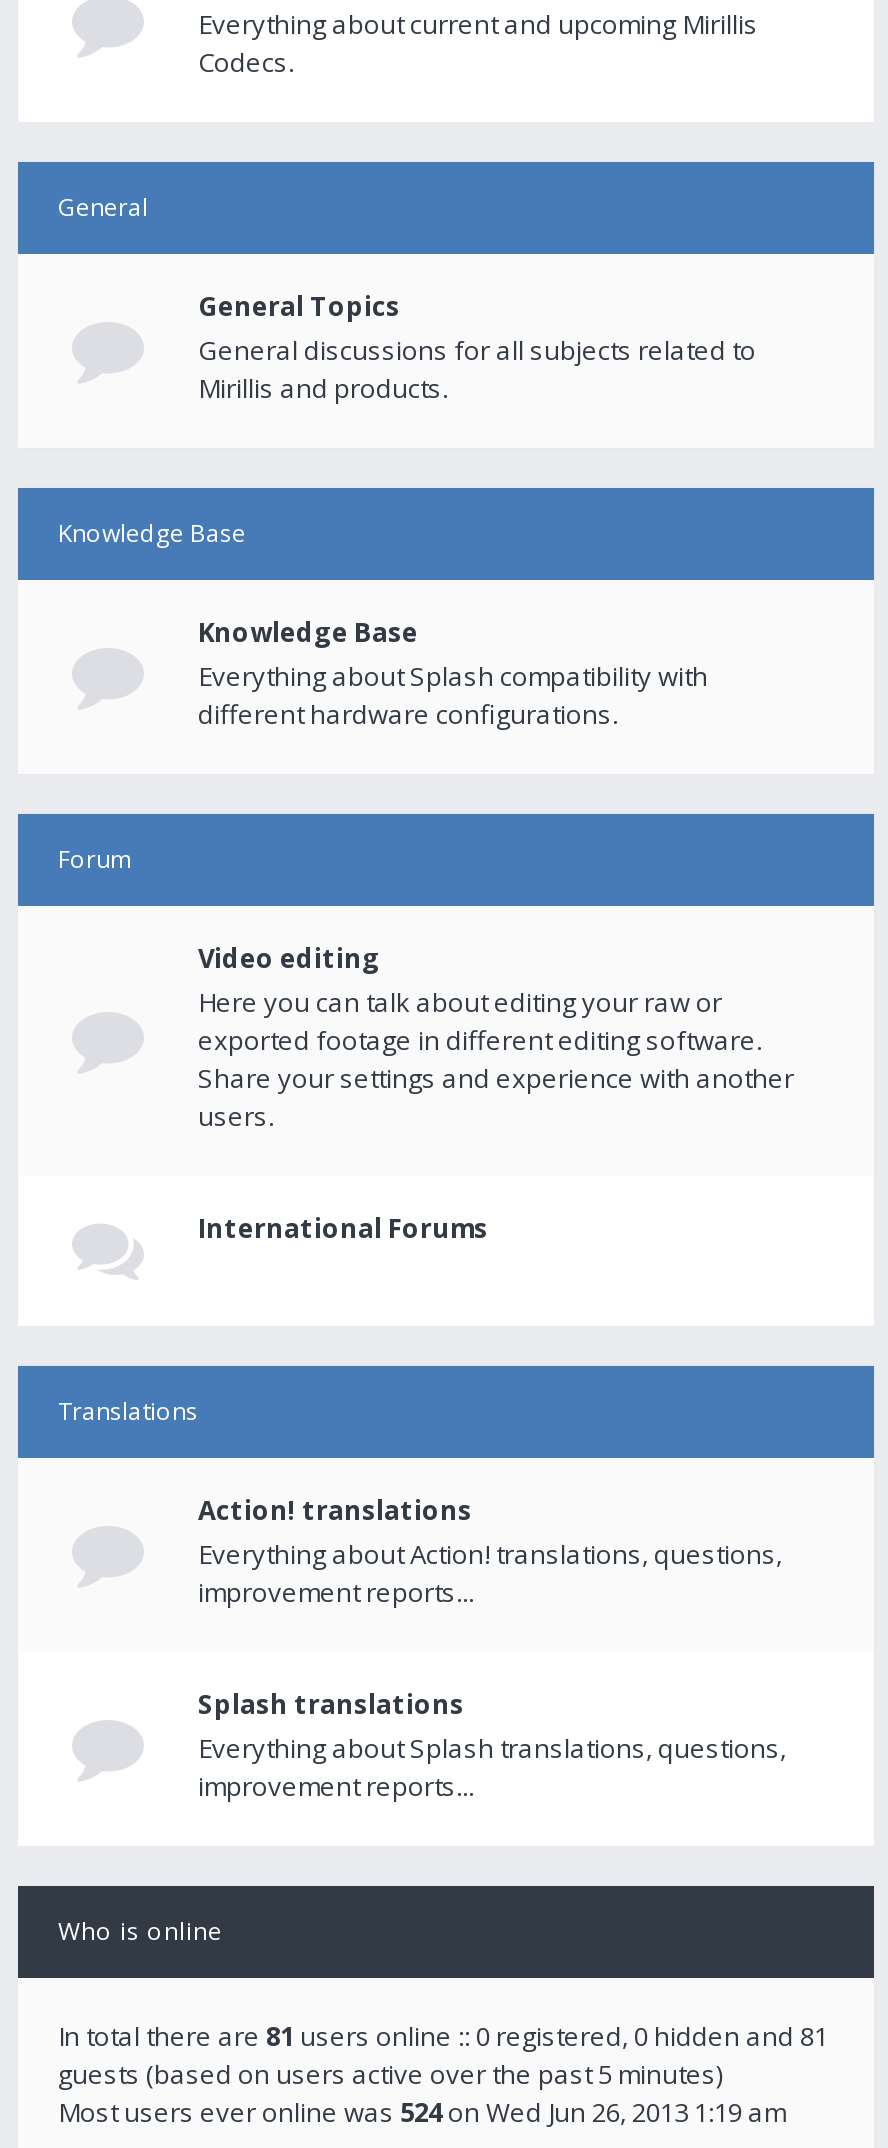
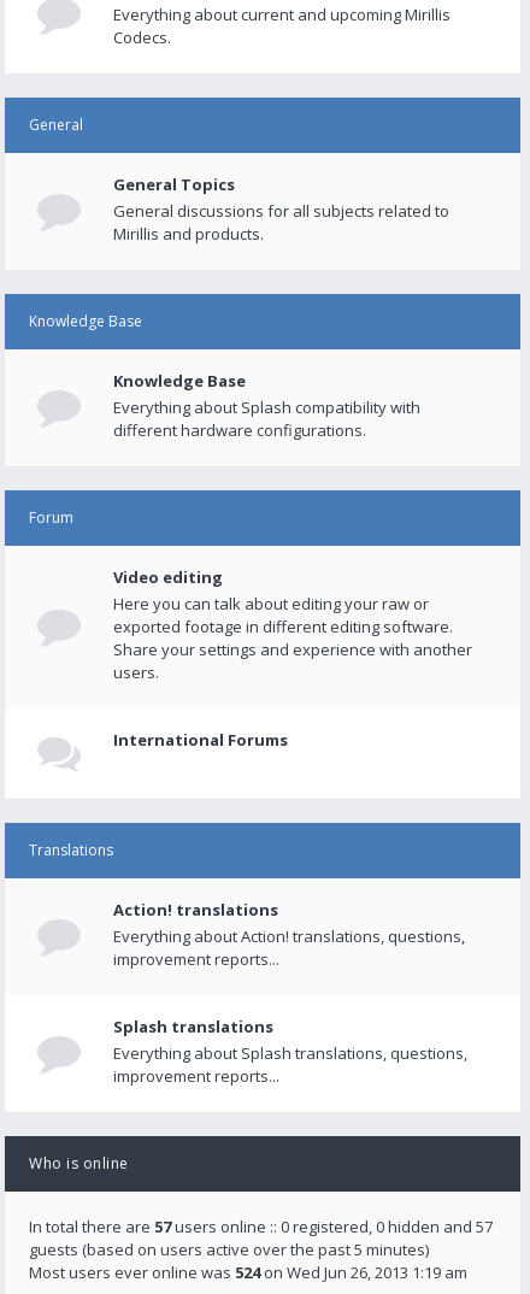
[58,2018,828,2054] In total there are 81 users online :: 0 registered, 0 hidden and 81 -> [29,1216,493,1237] In total there are 57 users online :: 0 registered, 0 hidden and 57

